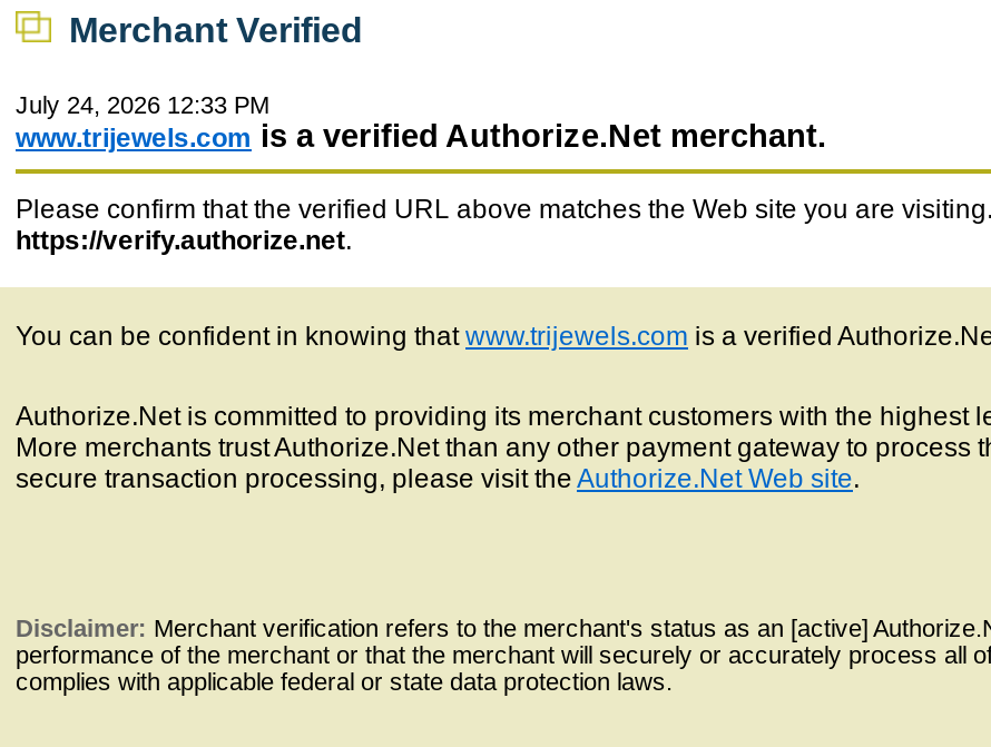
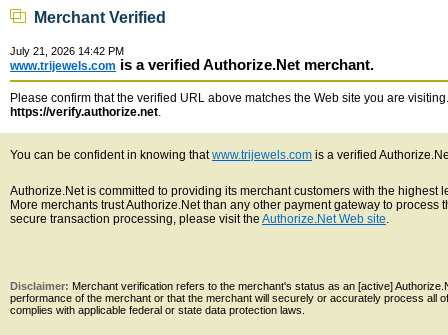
[16,91,269,118] July 24, 2026 12:33 PM -> [10,45,124,57] July 21, 2026 14:42 PM

